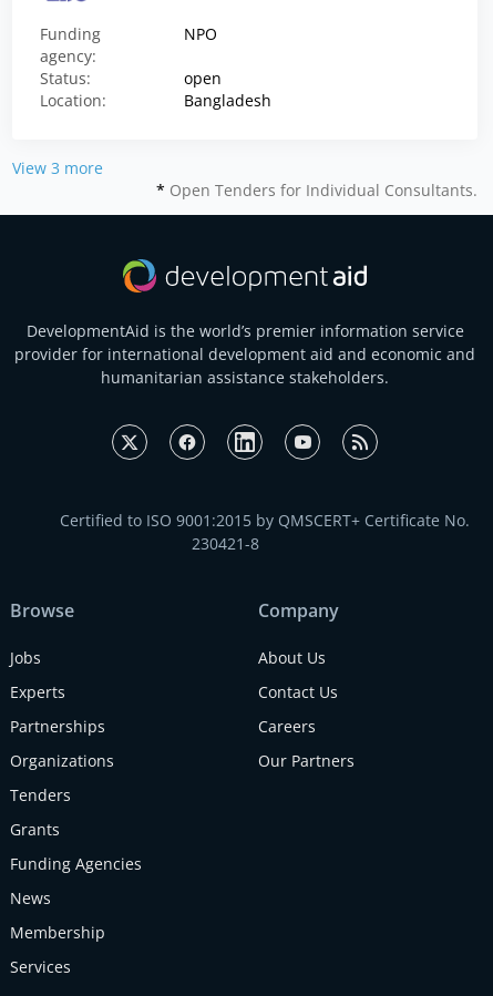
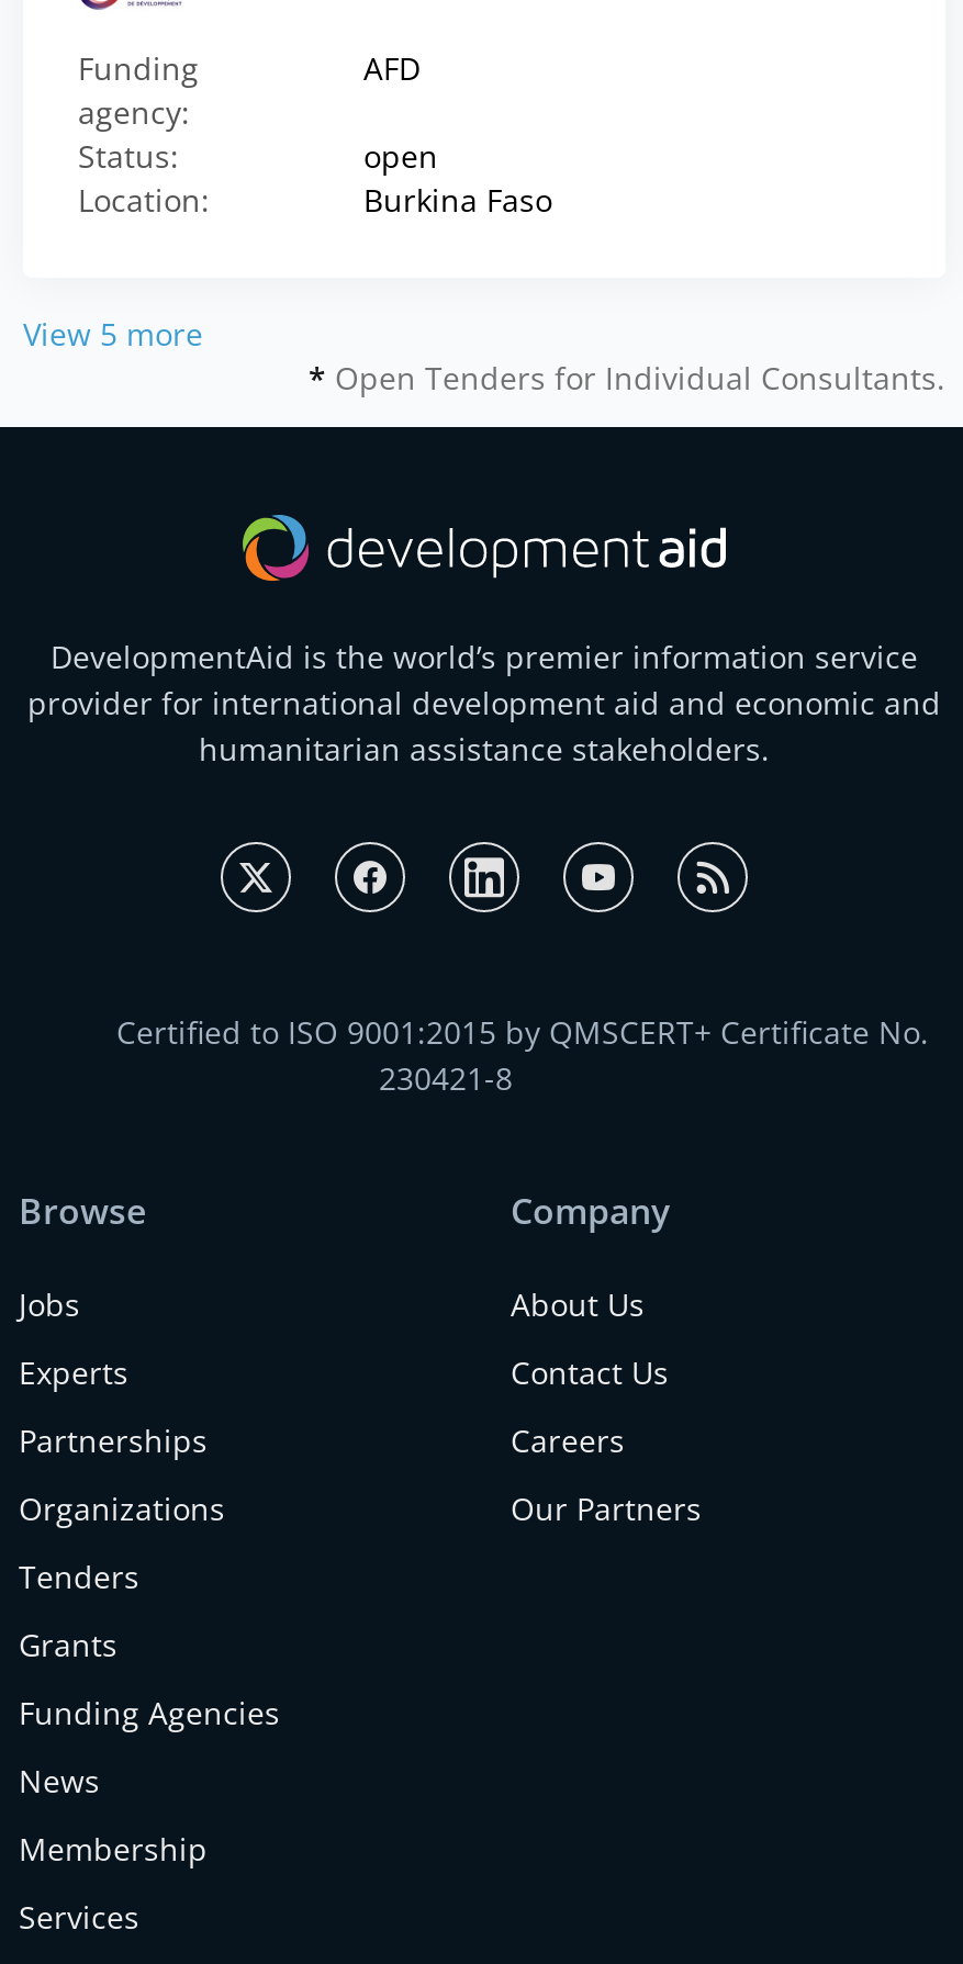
[184,23,217,44] NPO -> [363,46,421,88] AFD
[184,90,271,111] Bangladesh -> [363,178,552,220] Burkina Faso
[12,157,103,178] View 3 more -> [23,312,203,353] View 5 more

